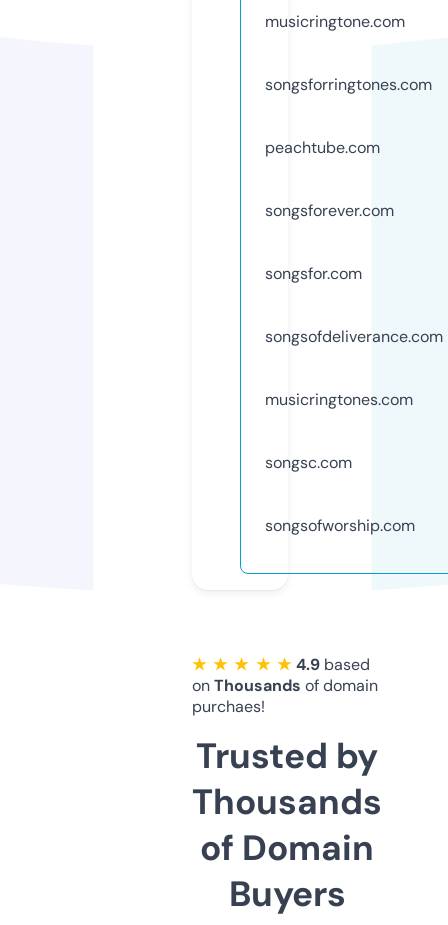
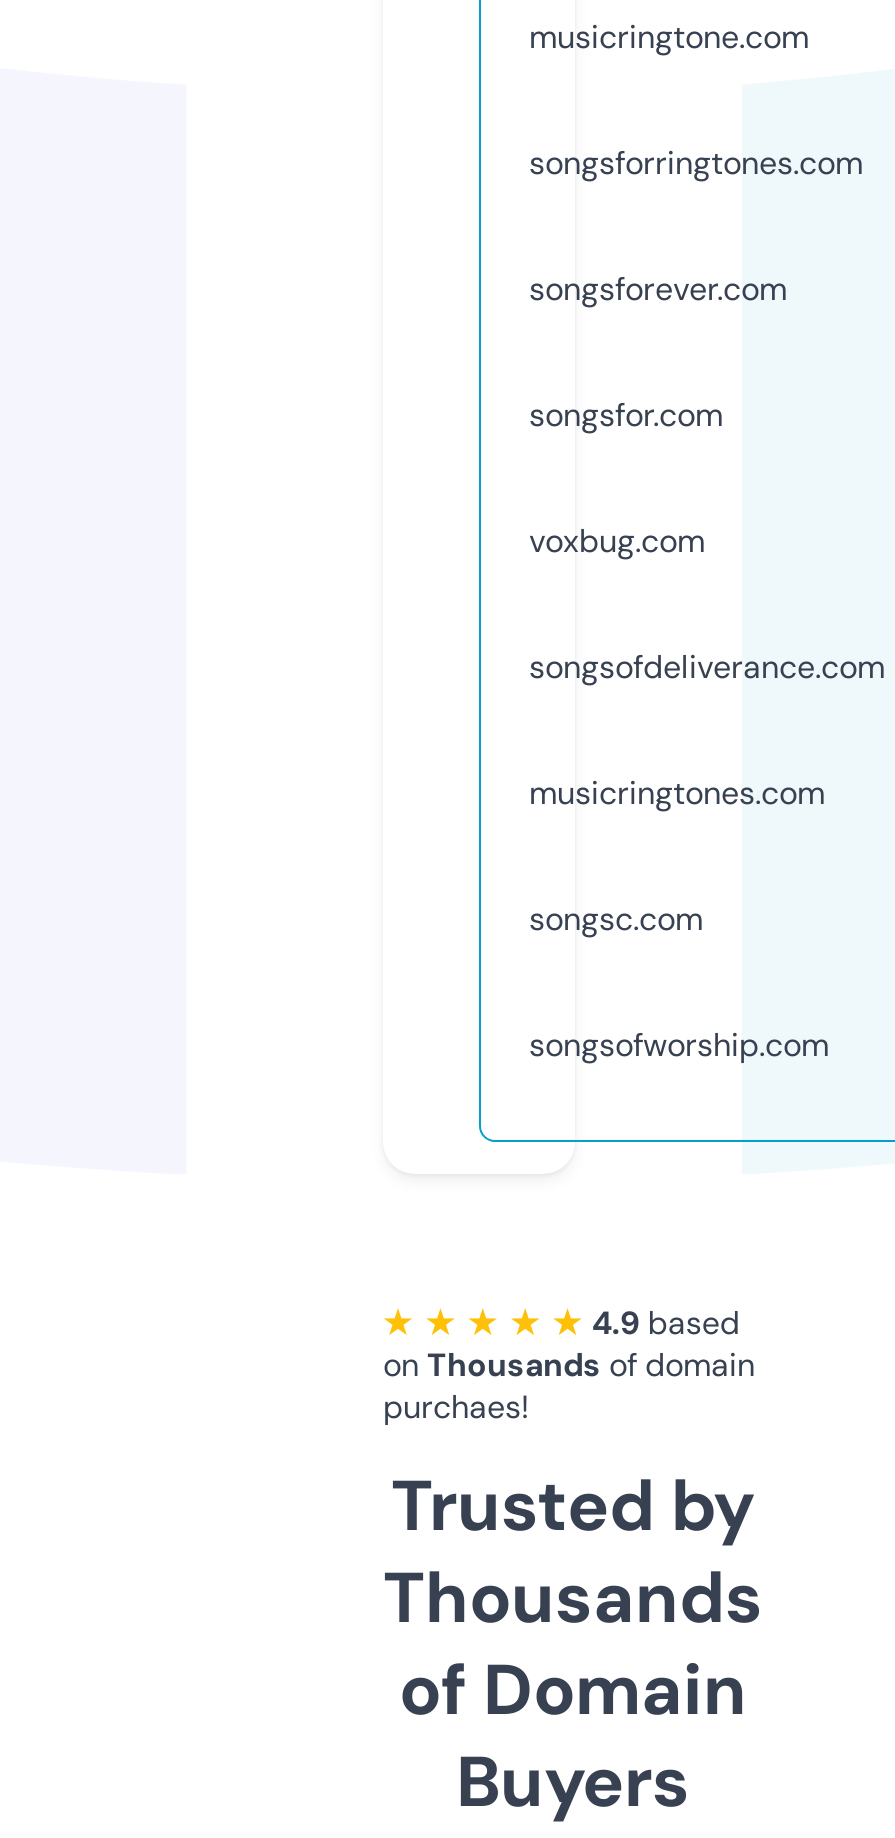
[265,137,380,158] peachtube.com -> none
moved [265,200,394,284] -> [529,268,787,436]: songsforever.com | songsfor.com
none -> [529,520,705,562] voxbug.com

